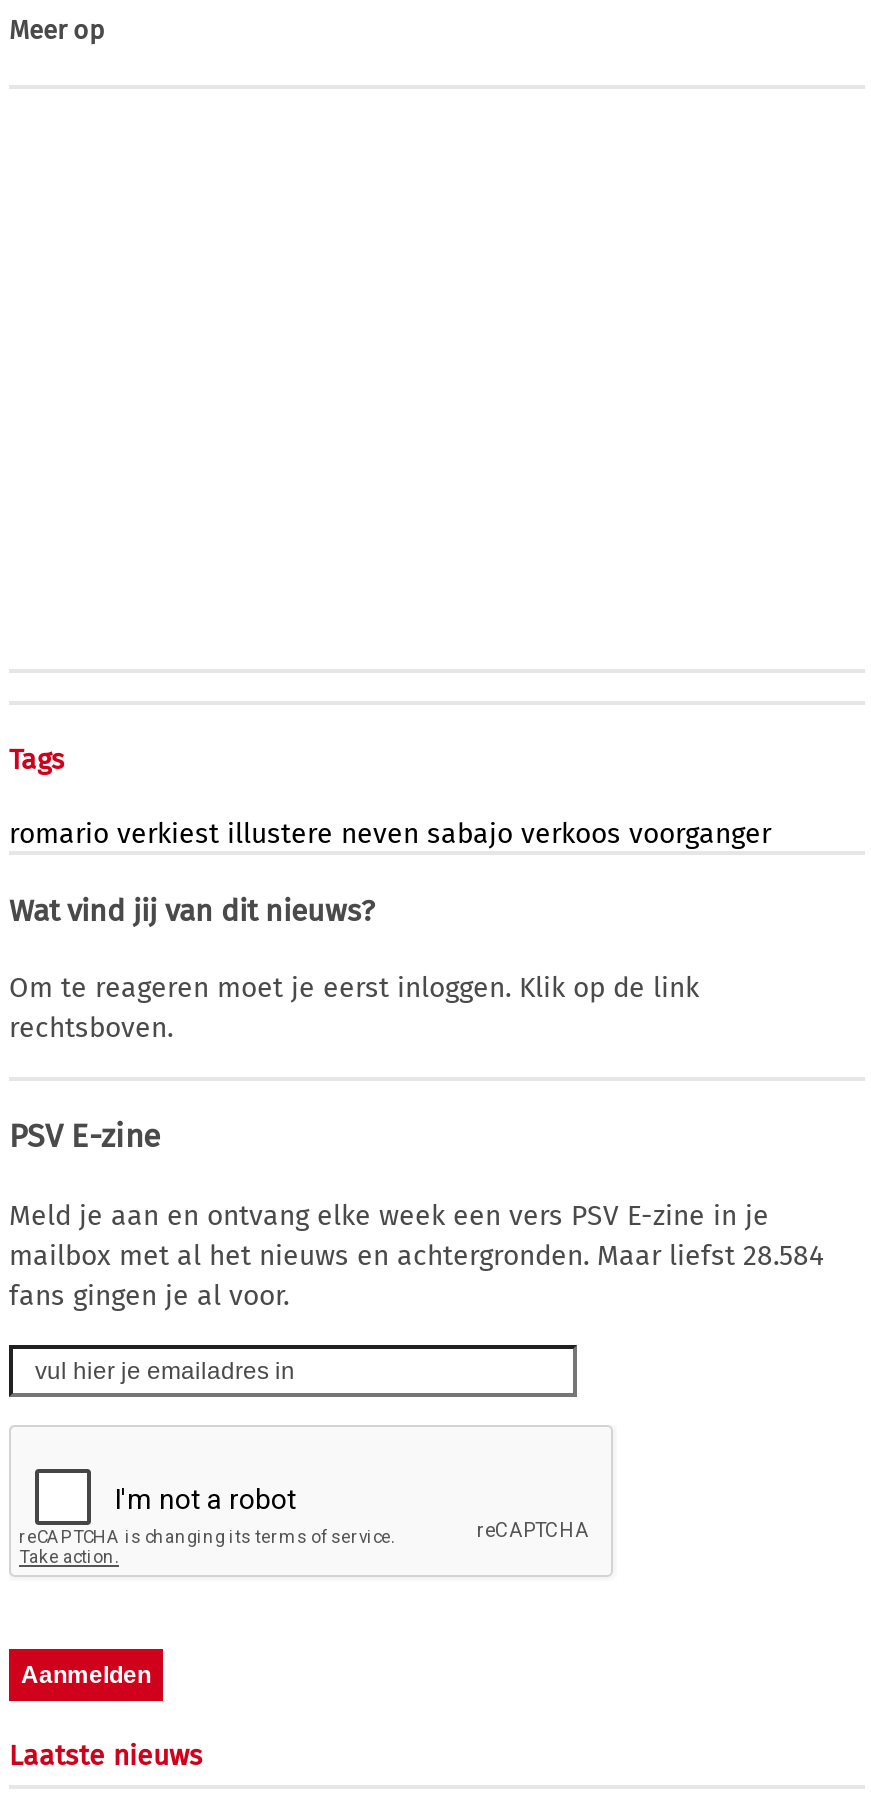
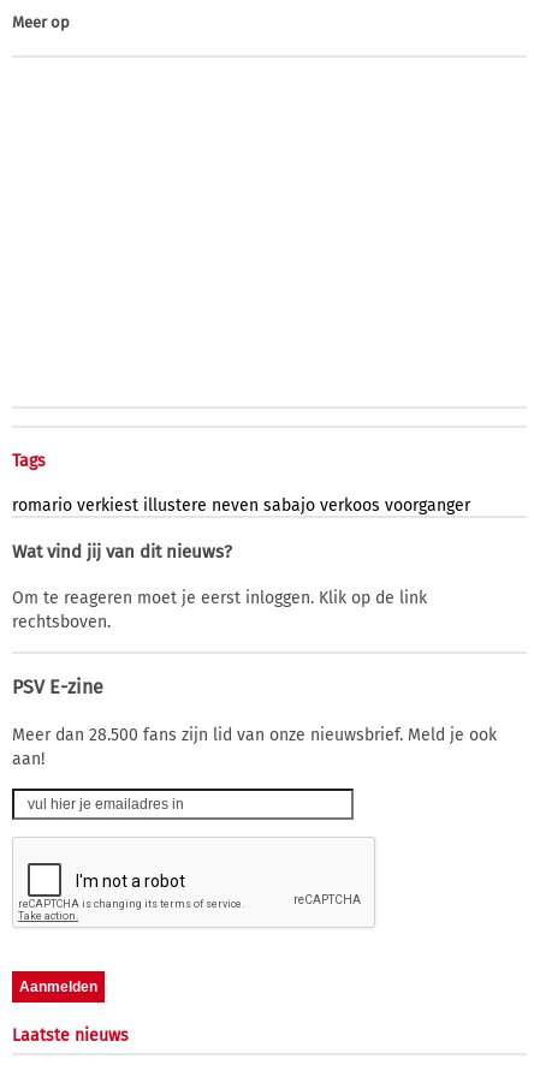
[9,1198,823,1312] Meld je aan en ontvang elke week een vers PSV E-zine in je | mailbox met al het nieuws en achtergronden. Maar liefst 28.584 | fans gingen je al voor. -> [12,724,497,769] Meer dan 28.500 fans zijn lid van onze nieuwsbrief. Meld je ook | aan!

